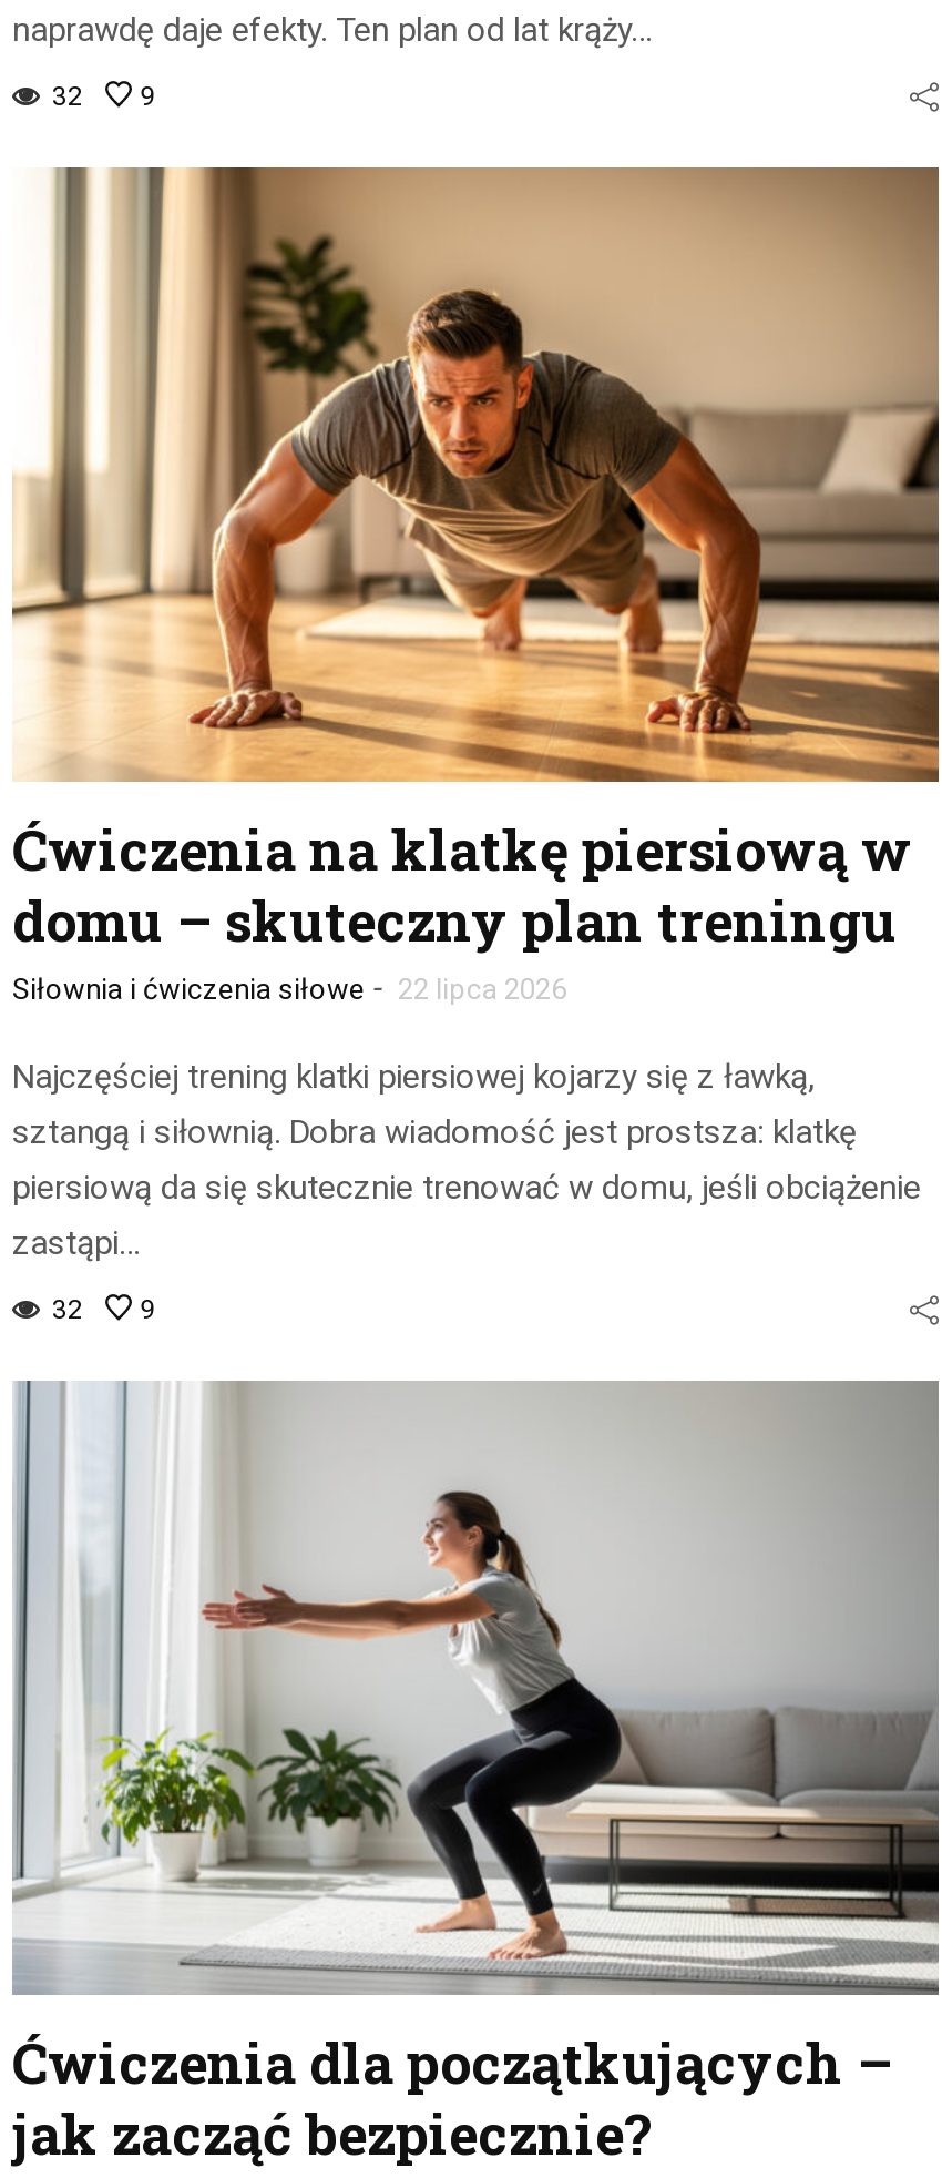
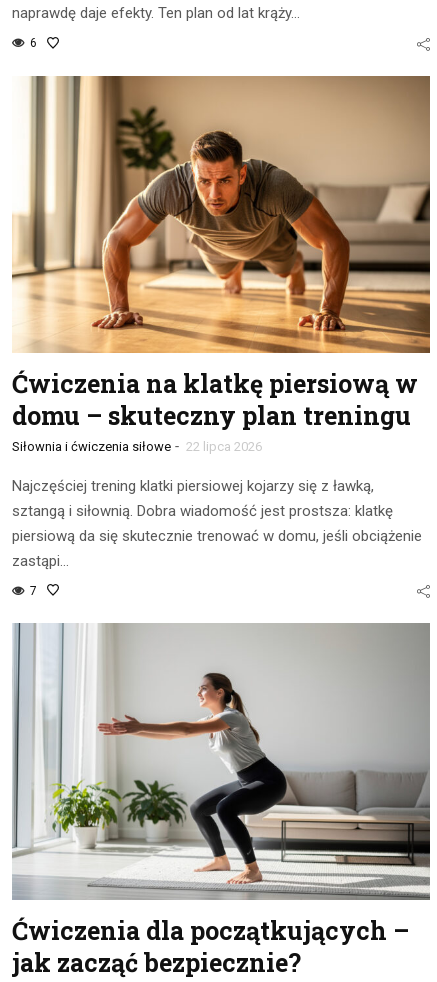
[52,81,156,112] 32 | 9 -> [30,36,37,50] 6
[52,1294,156,1325] 32 | 9 -> [30,583,37,597] 7

